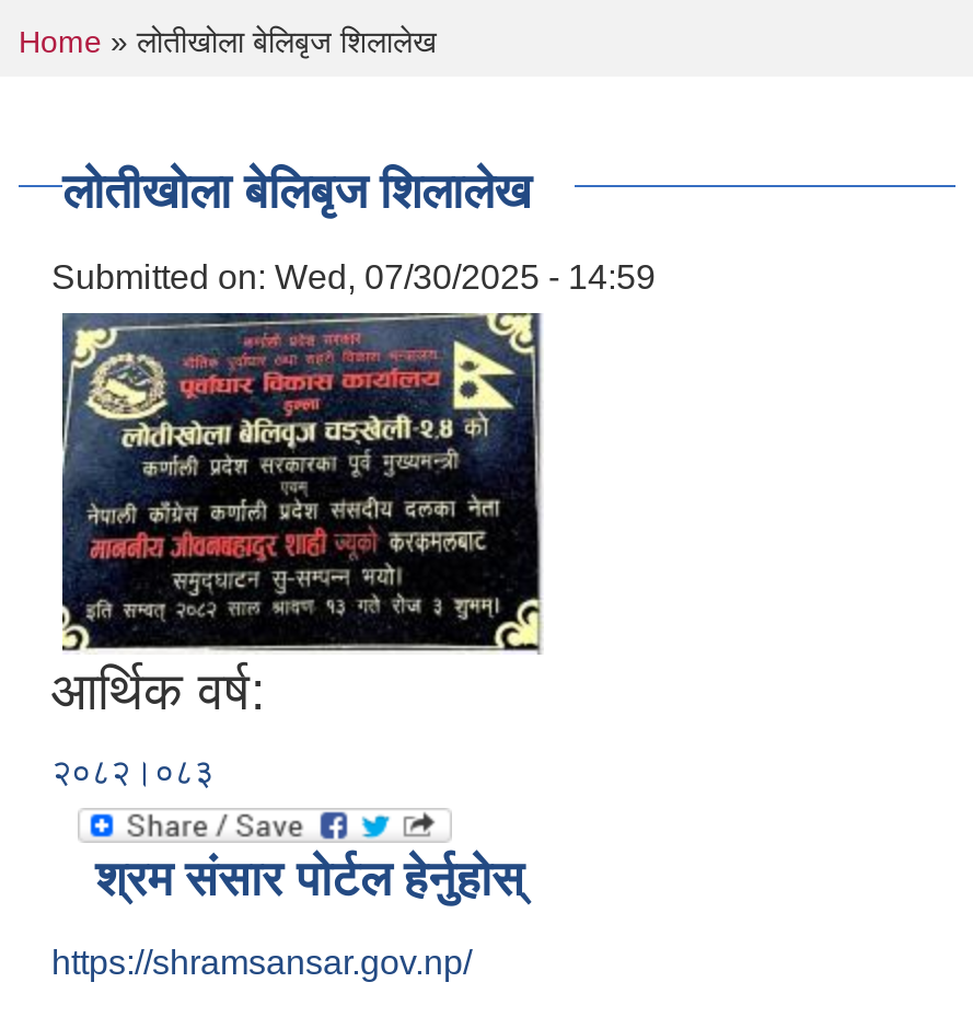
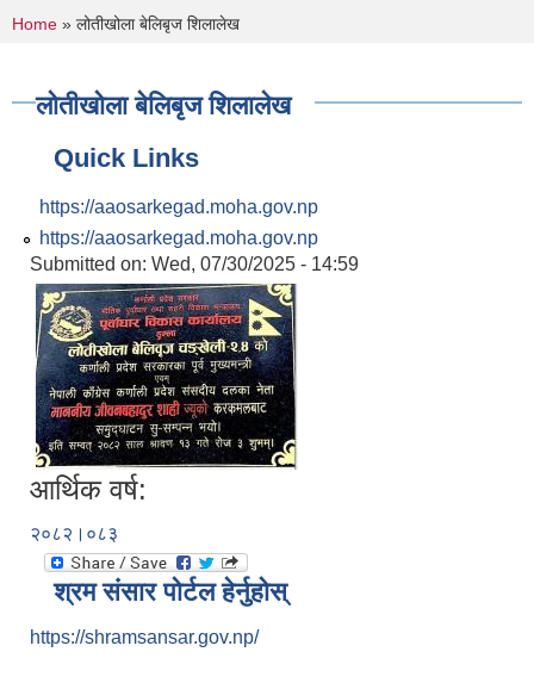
none -> [39,143,318,248] Quick Links | https://aaosarkegad.moha.gov.np | https://aaosarkegad.moha.gov.np

